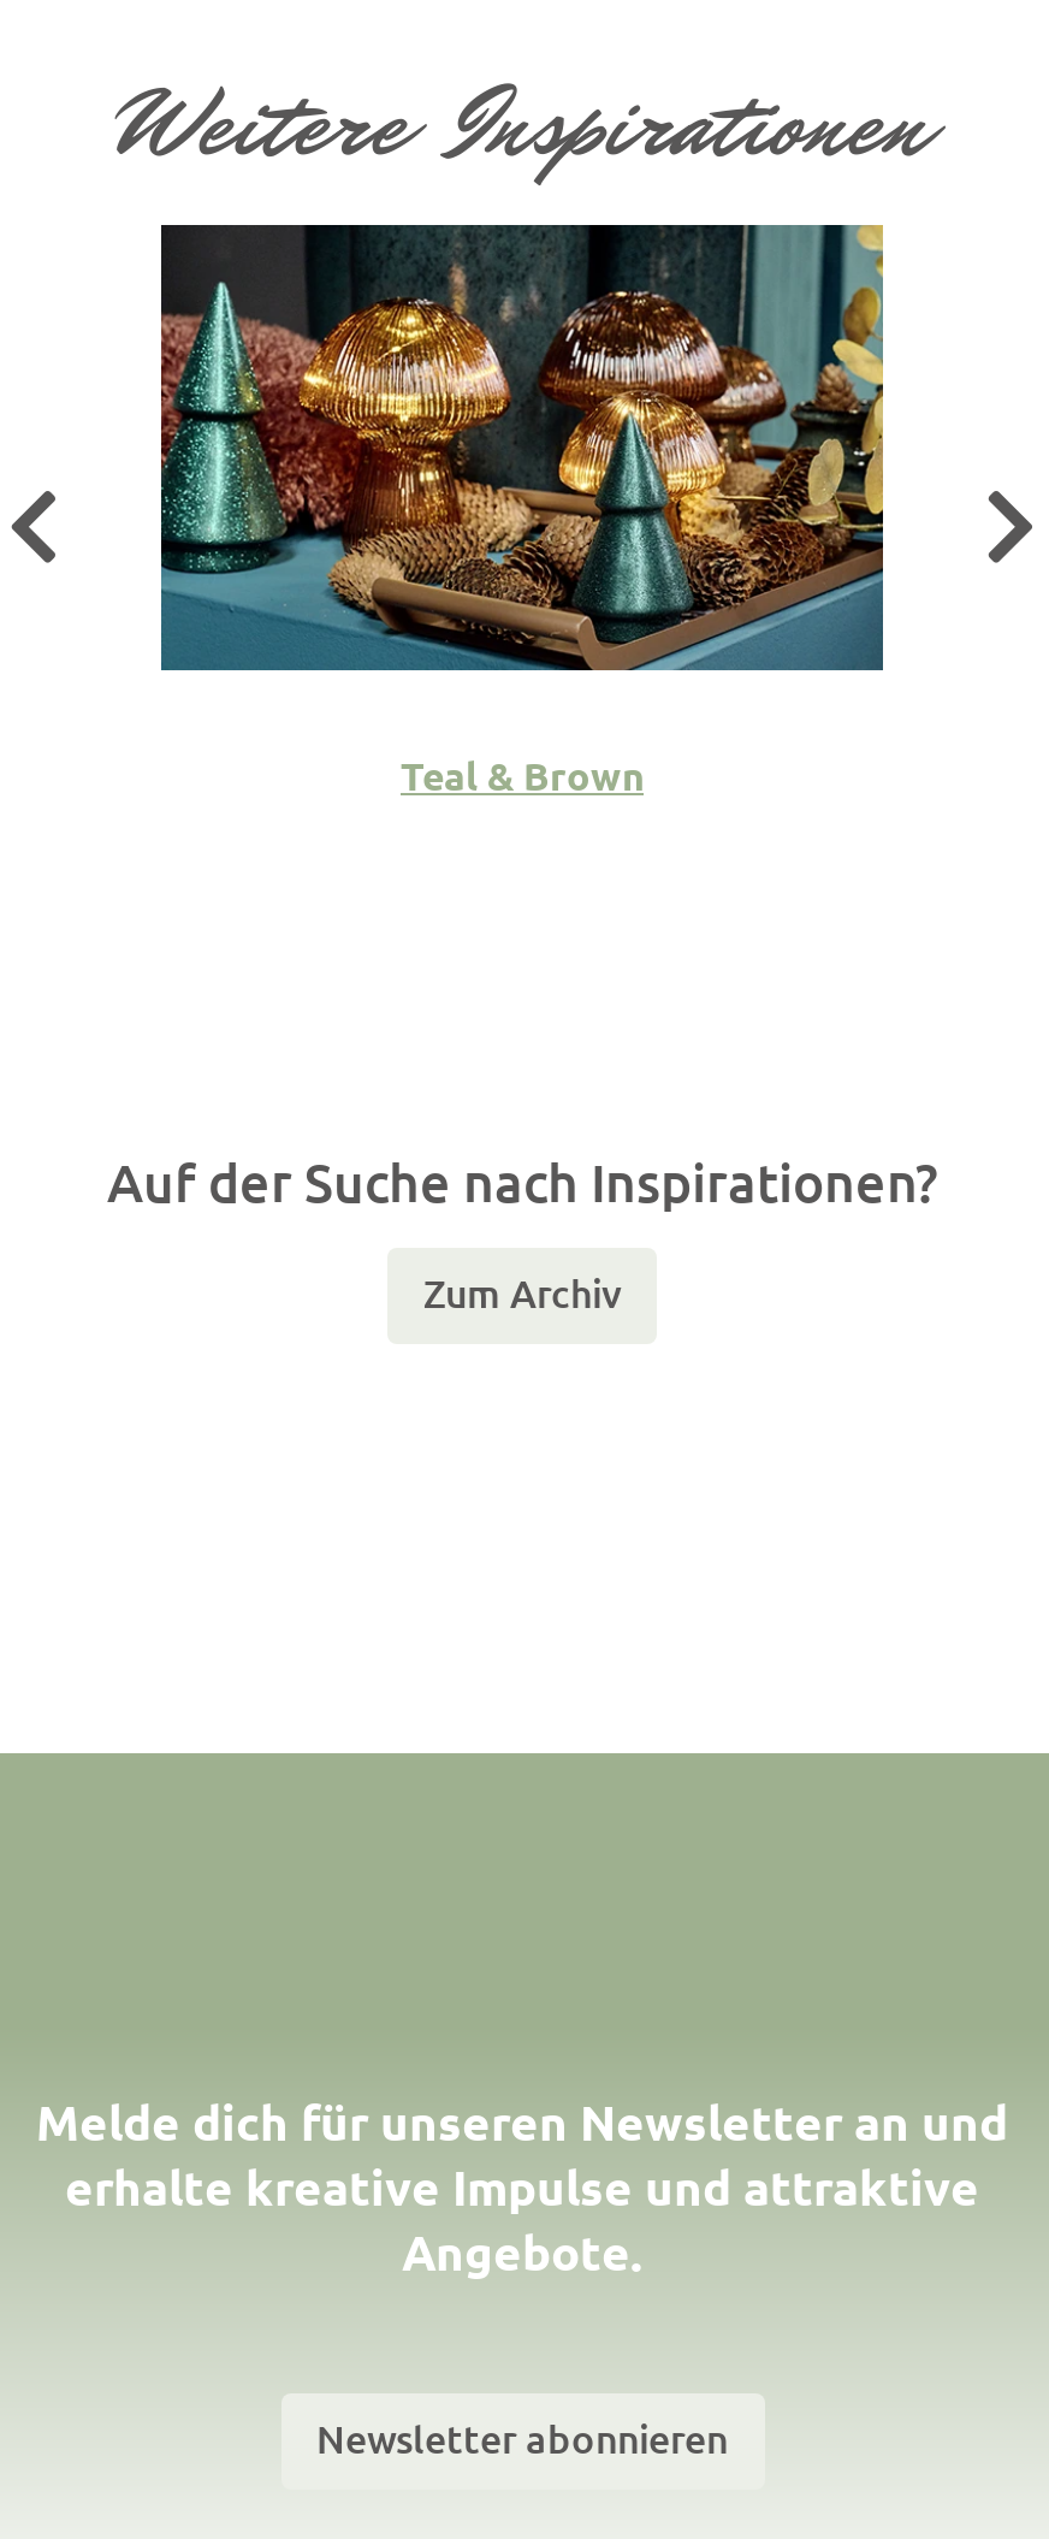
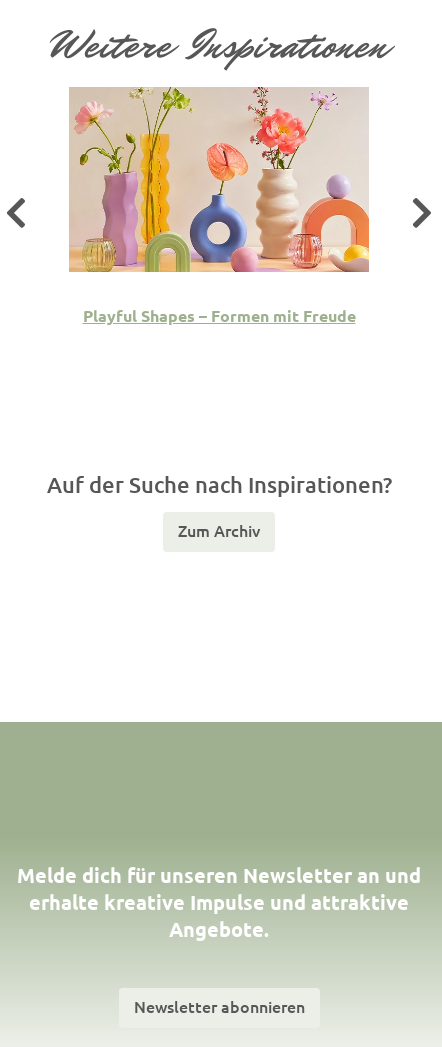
[159,223,885,798] [image] | Teal & Brown -> [68,86,370,325] [image] | Playful Shapes – Formen mit Freude

